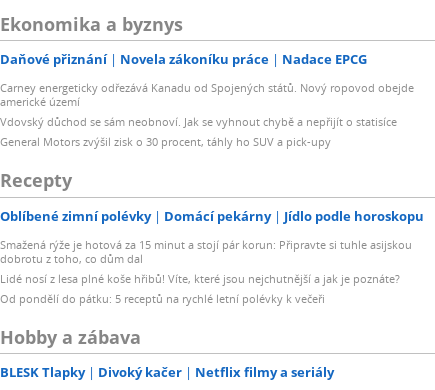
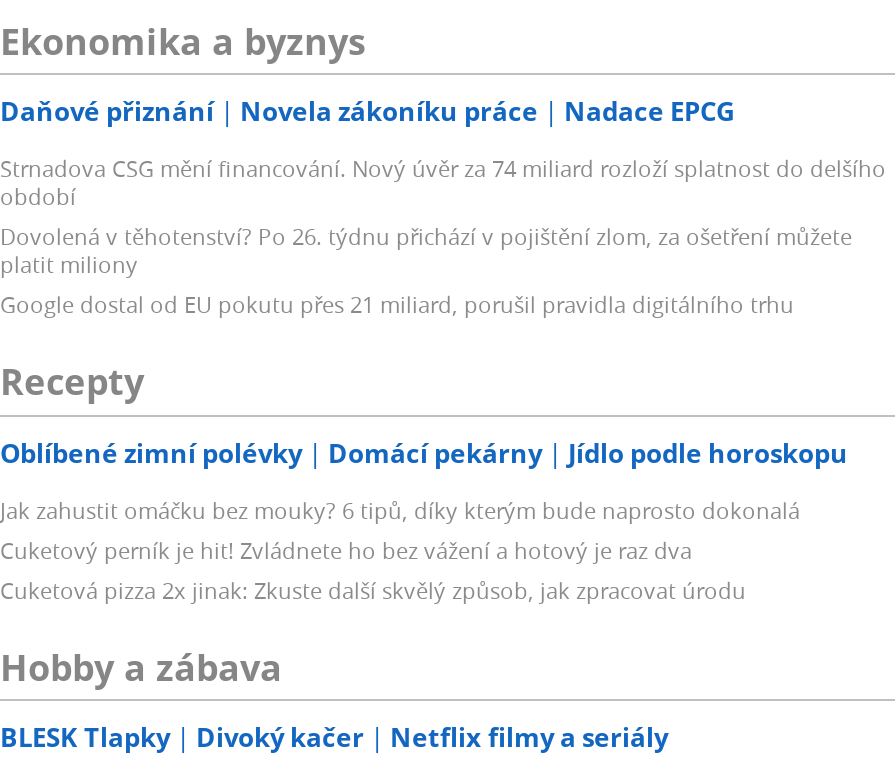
[0,80,414,149] Carney energeticky odřezává Kanadu od Spojených států. Nový ropovod obejde | americké území | Vdovský důchod se sám neobnoví. Jak se vyhnout chybě a nepřijít o statisíce | General Motors zvýšil zisk o 30 procent, táhly ho SUV a pick-upy -> [0,153,886,319] Strnadova CSG mění financování. Nový úvěr za 74 miliard rozloží splatnost do delšího | období | Dovolená v těhotenství? Po 26. týdnu přichází v pojištění zlom, za ošetření můžete | platit miliony | Google dostal od EU pokutu přes 21 miliard, porušil pravidla digitálního trhu
[0,236,412,305] Smažená rýže je hotová za 15 minut a stojí pár korun: Připravte si tuhle asijskou | dobrotu z toho, co dům dal | Lidé nosí z lesa plné koše hřibů! Víte, které jsou nejchutnější a jak je poznáte? | Od pondělí do pátku: 5 receptů na rychlé letní polévky k večeři -> [0,494,800,604] Jak zahustit omáčku bez mouky? 6 tipů, díky kterým bude naprosto dokonalá | Cuketový perník je hit! Zvládnete ho bez vážení a hotový je raz dva | Cuketová pizza 2x jinak: Zkuste další skvělý způsob, jak zpracovat úrodu

